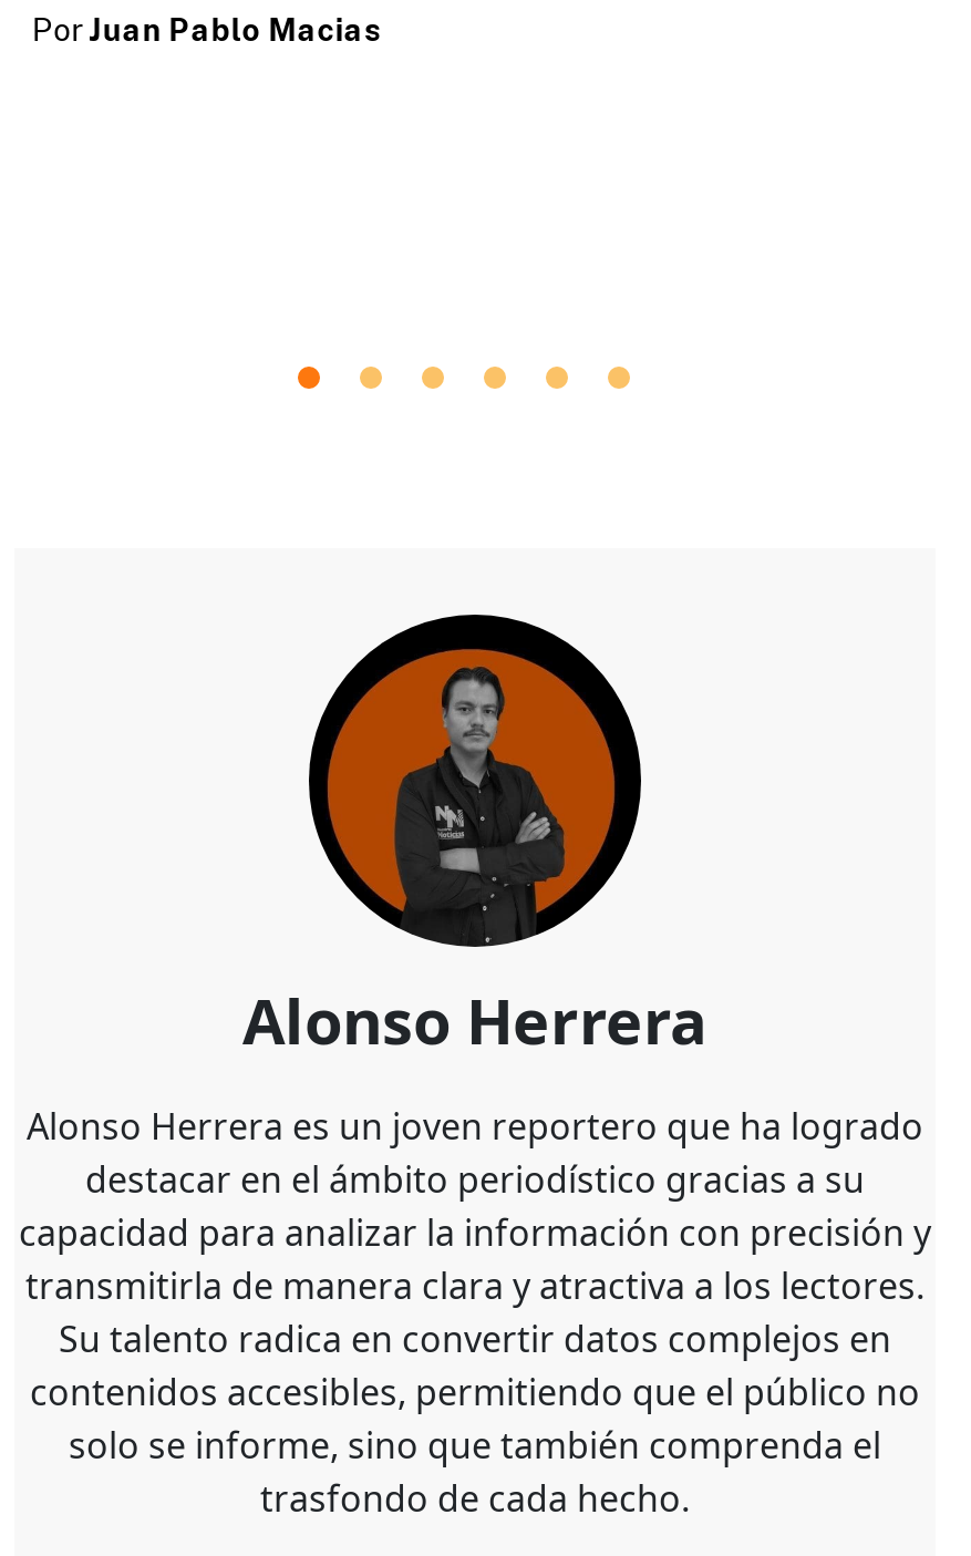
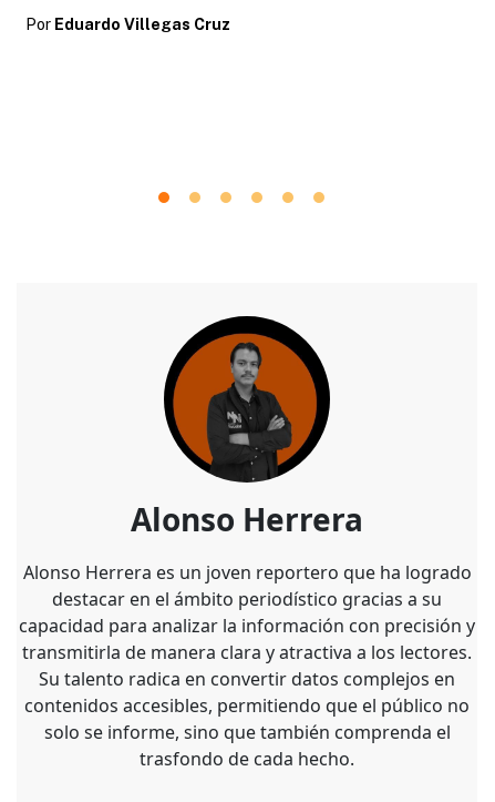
[31,14,381,49] Por Juan Pablo Macias -> [25,15,230,33] Por Eduardo Villegas Cruz

